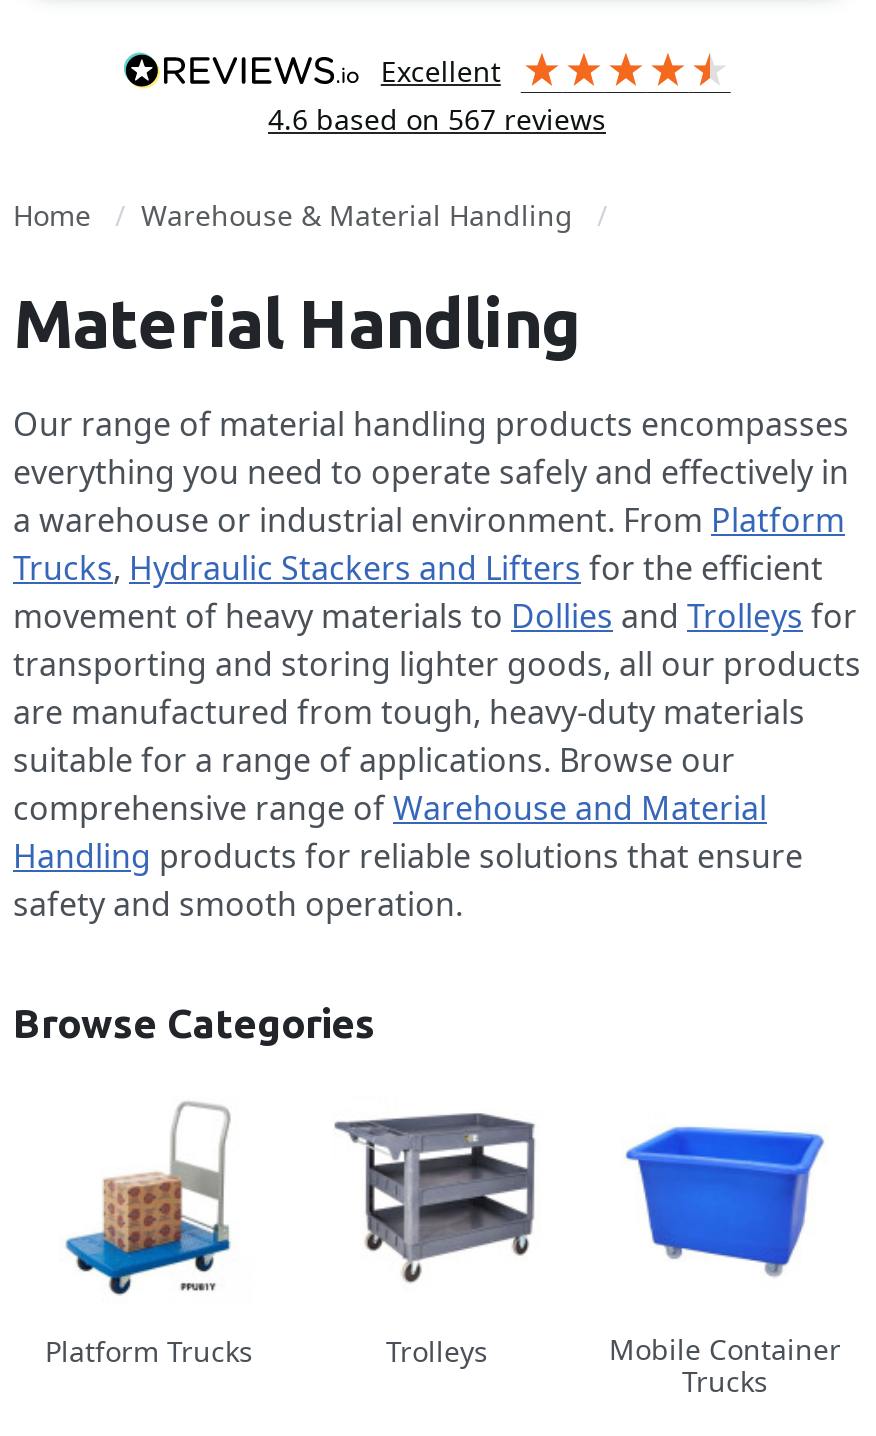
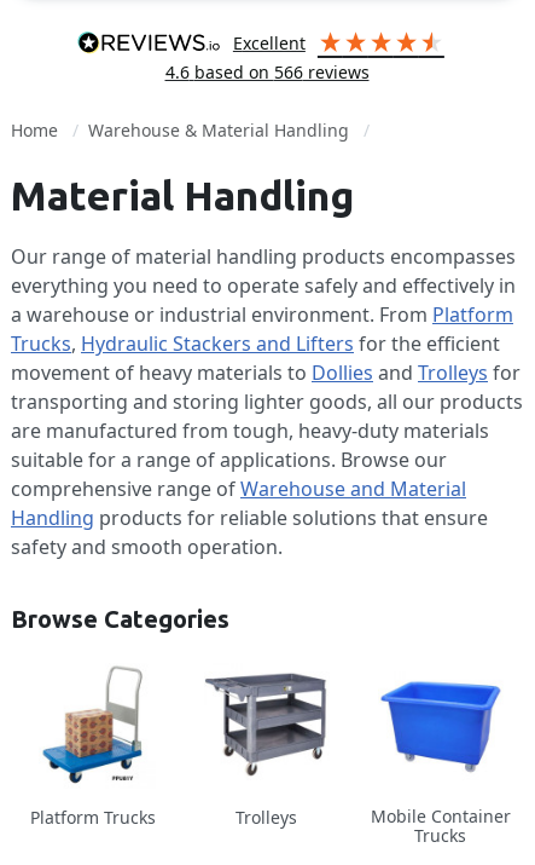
[268,100,606,138] 4.6 based on 567 reviews -> [165,60,369,83] 4.6 based on 566 reviews

